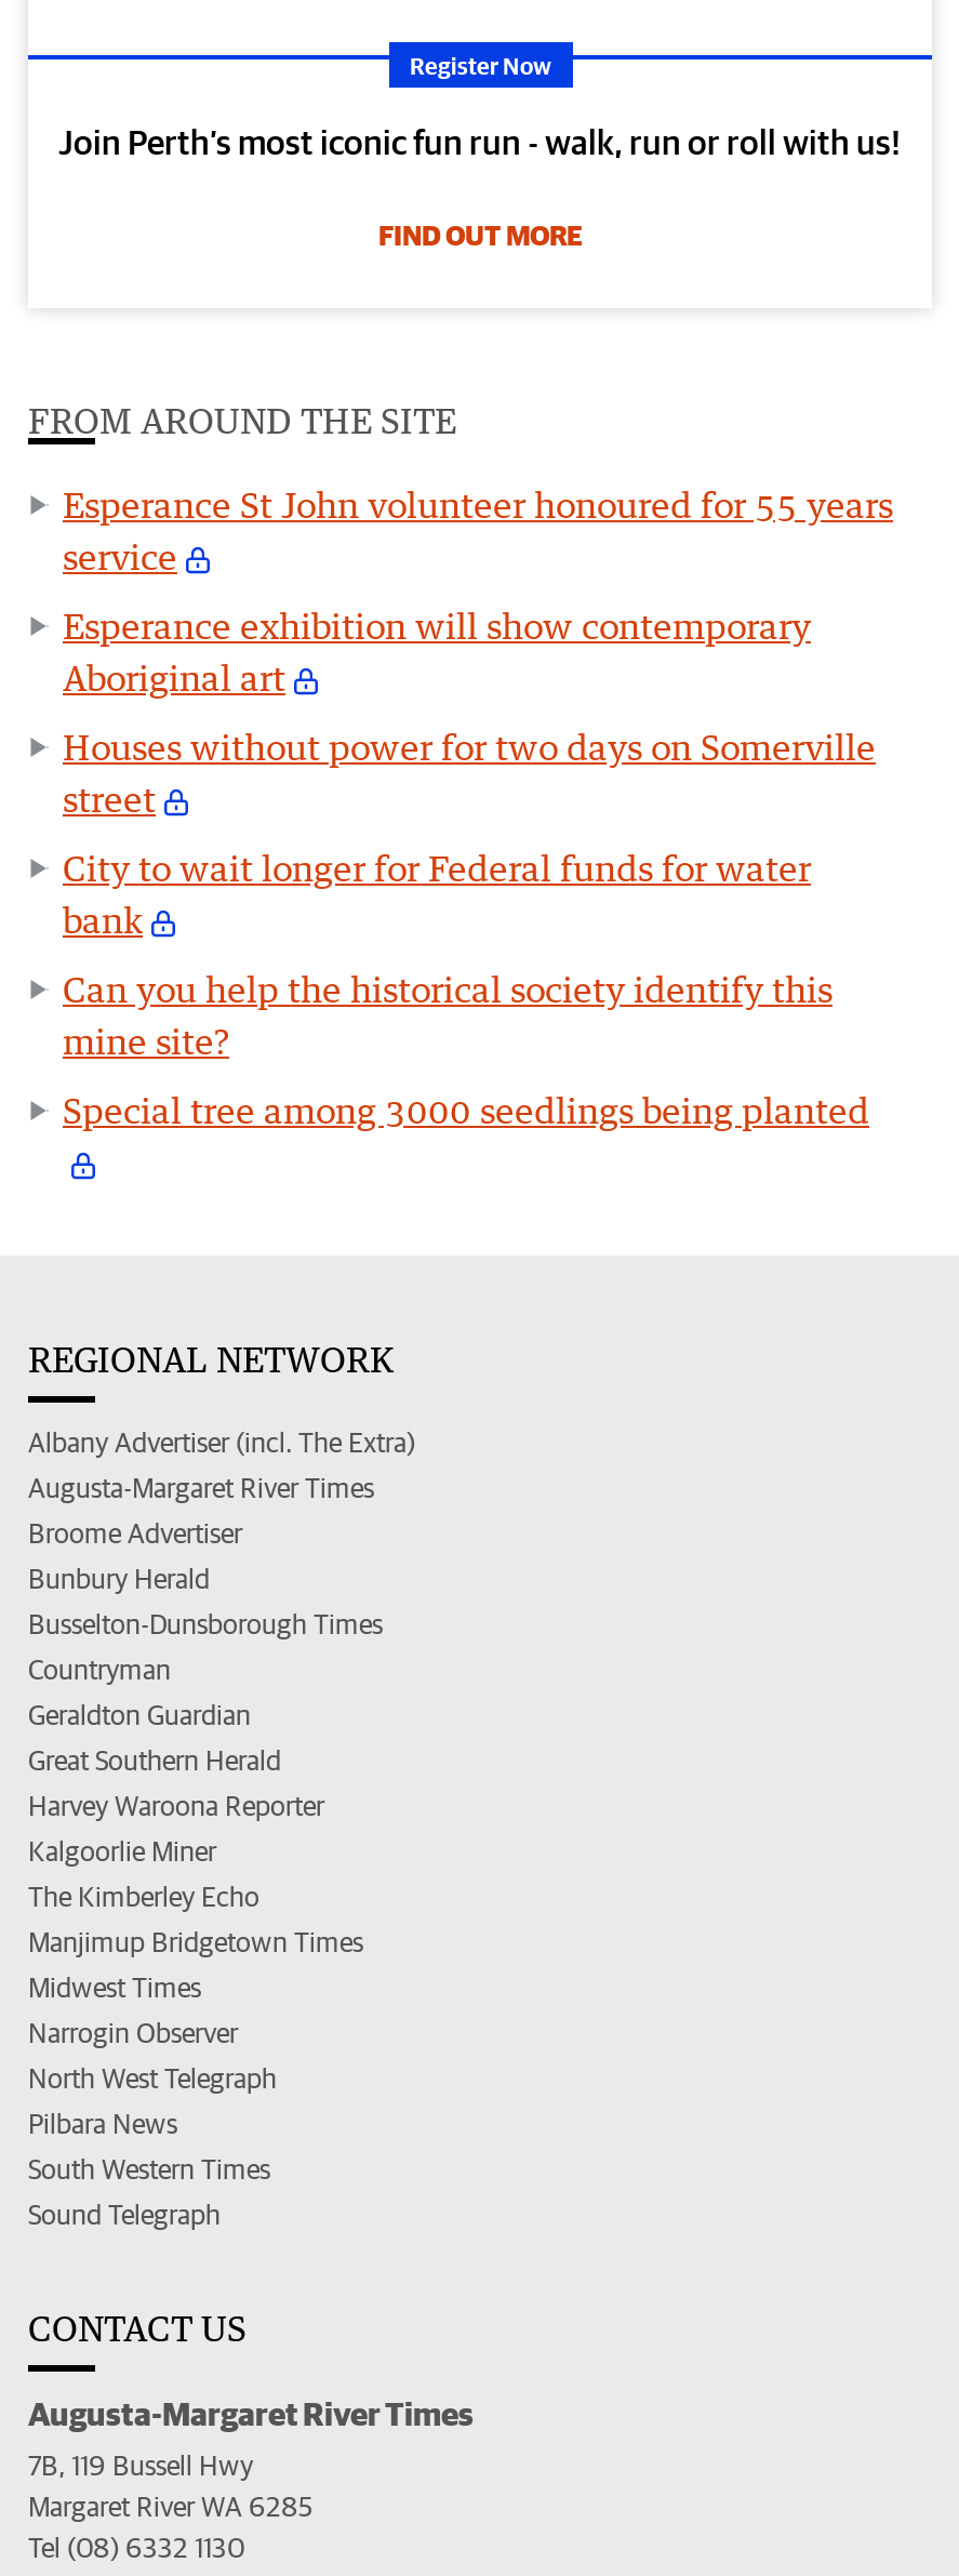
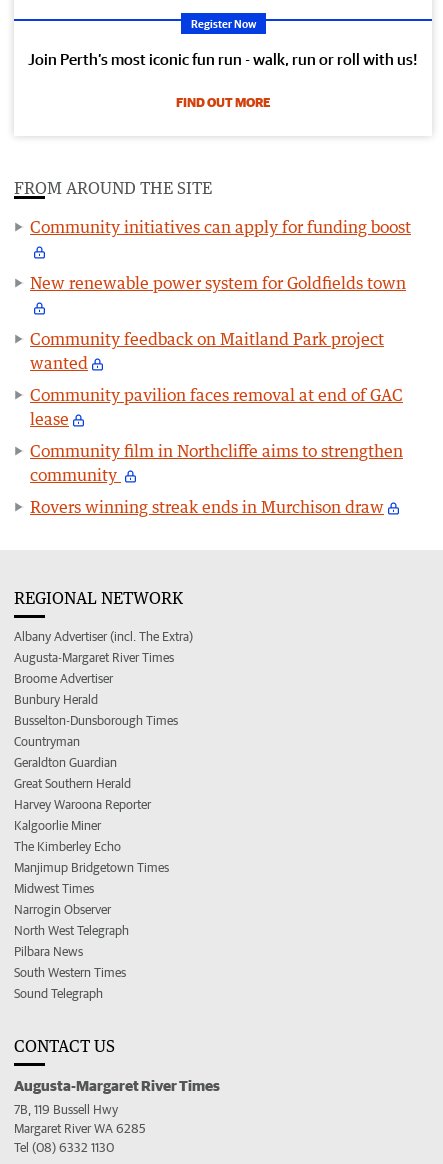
[63,482,893,577] Esperance St John volunteer honoured for 55 years | service -> [30,216,411,236] Community initiatives can apply for funding boost
[63,603,811,699] Esperance exhibition will show contemporary | Aboriginal art -> [30,272,406,292] New renewable power system for Goldfields town
[63,725,876,820] Houses without power for two days on Somerville | street -> [30,328,384,372] Community feedback on Maitland Park project | wanted
[63,846,811,941] City to wait longer for Federal funds for water | bank -> [30,384,403,428] Community pavilion faces removal at end of GAC | lease
[63,967,833,1062] Can you help the historical society identify this | mine site? -> [30,440,403,484] Community film in Northcliffe aims to strengthen | community
[63,1088,869,1131] Special tree among 3000 seedlings being planted -> [30,496,384,516] Rovers winning streak ends in Murchison draw

